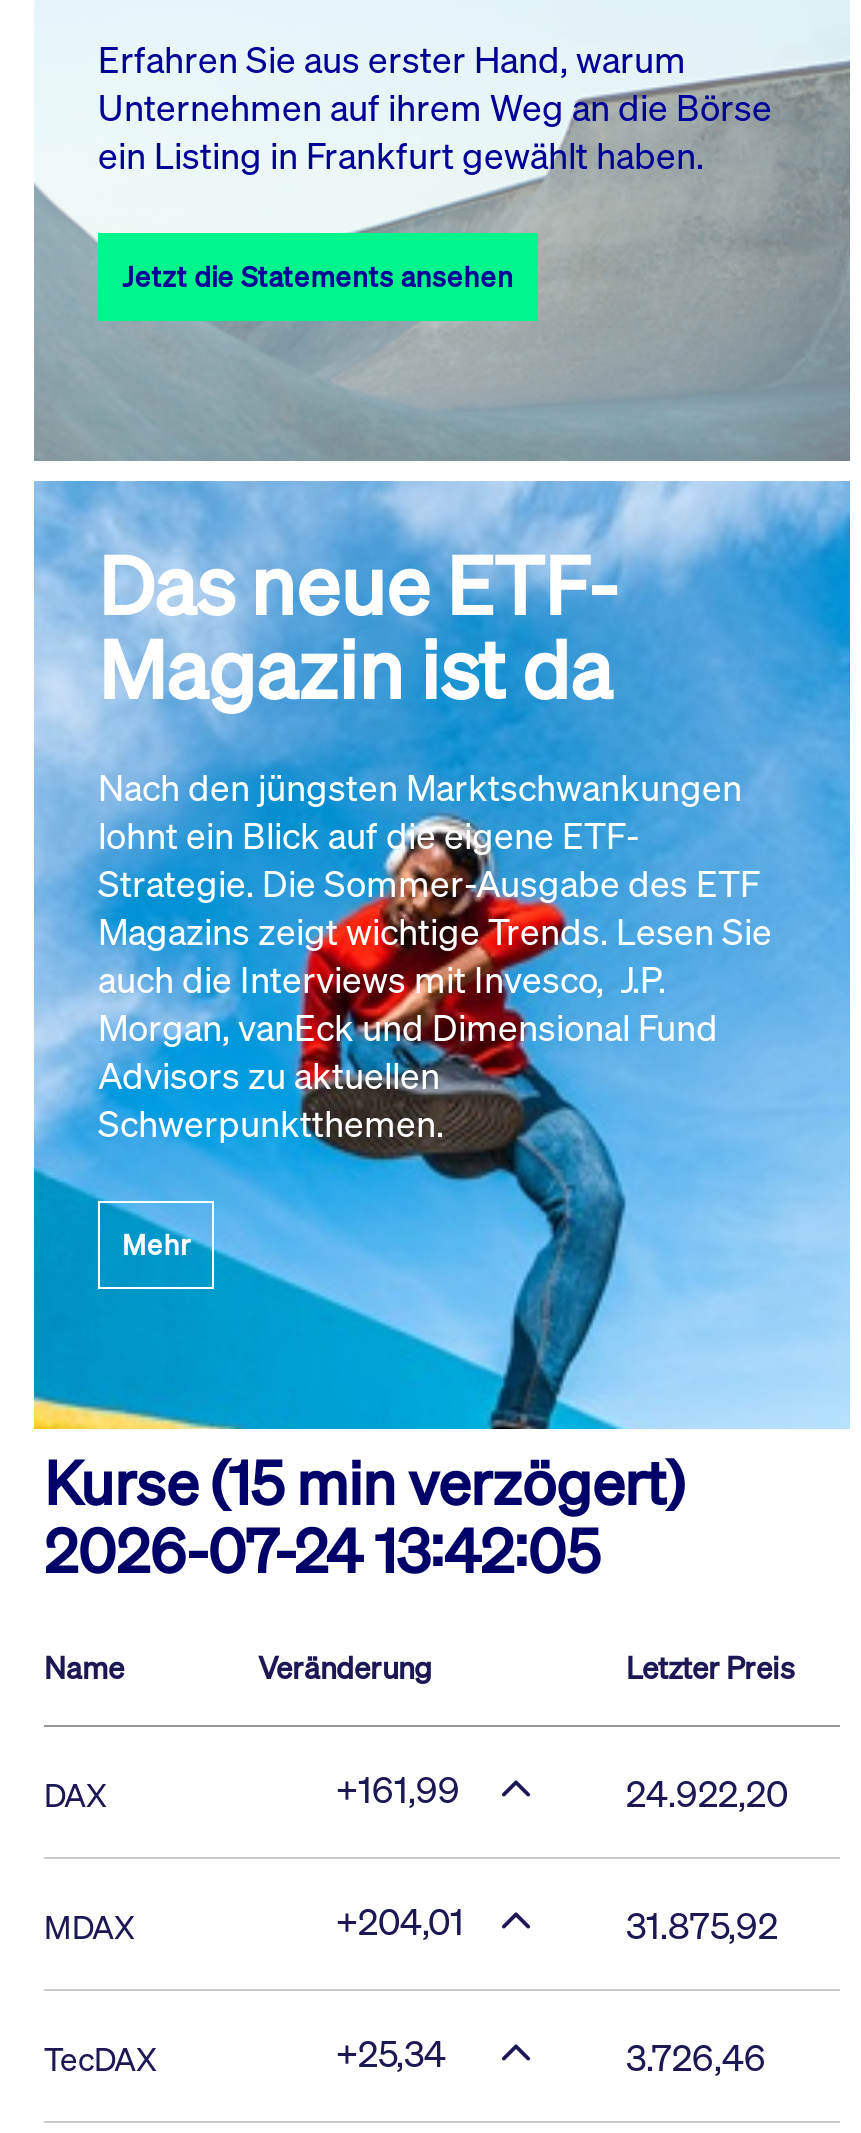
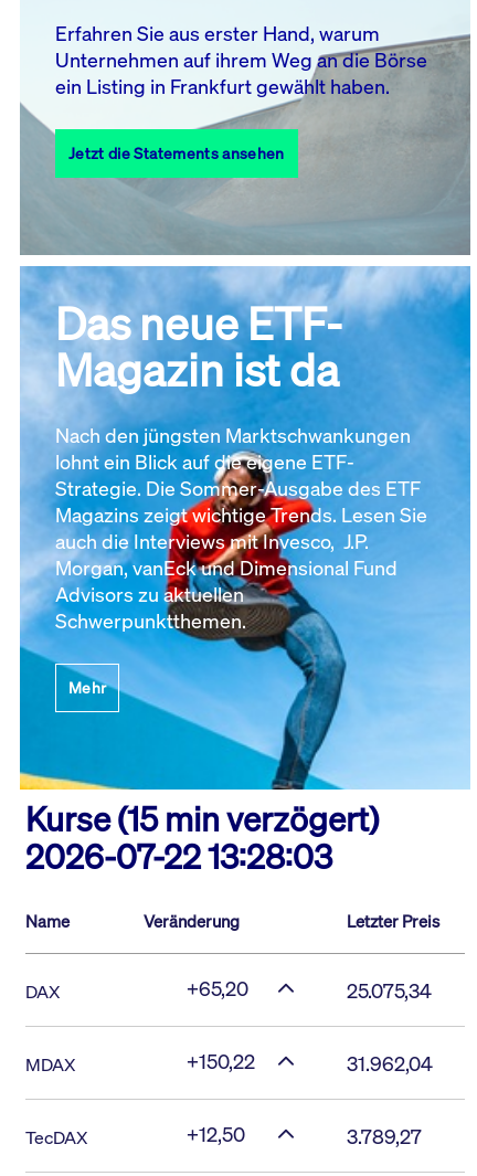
[44,1511,600,1591] 2026-07-24 13:42:05 -> [25,835,332,879] 2026-07-22 13:28:03
[336,1765,460,1813] +161,99 -> [187,975,248,1002] +65,20
[626,1769,788,1817] 24.922,20 -> [347,977,432,1004] 25.075,34
[336,1897,464,1945] +204,01 -> [187,1048,255,1074] +150,22
[626,1901,778,1949] 31.875,92 -> [347,1050,433,1077] 31.962,04
[336,2029,446,2077] +25,34 -> [187,1121,245,1147] +12,50
[626,2033,766,2081] 3.726,46 -> [347,1123,422,1149] 3.789,27

